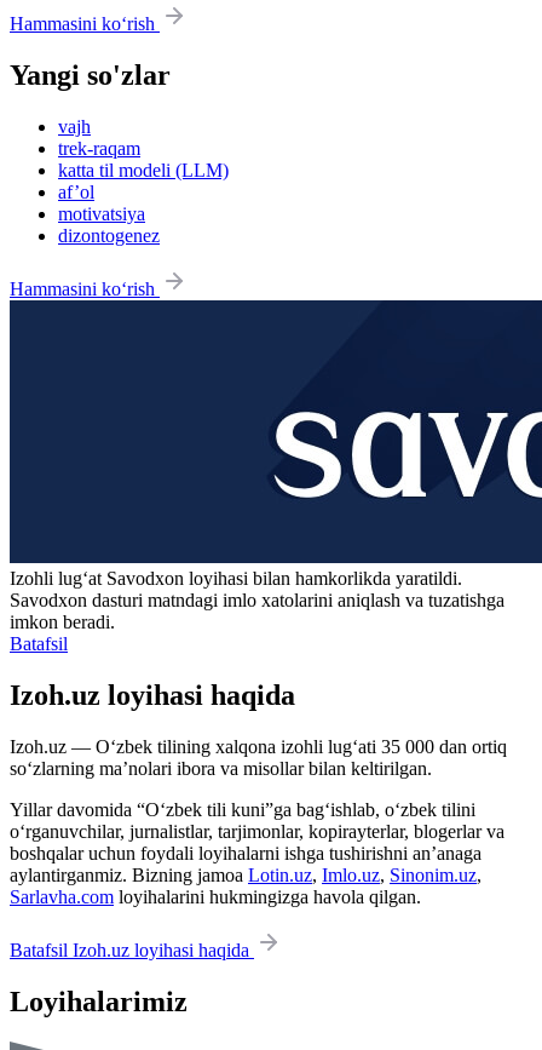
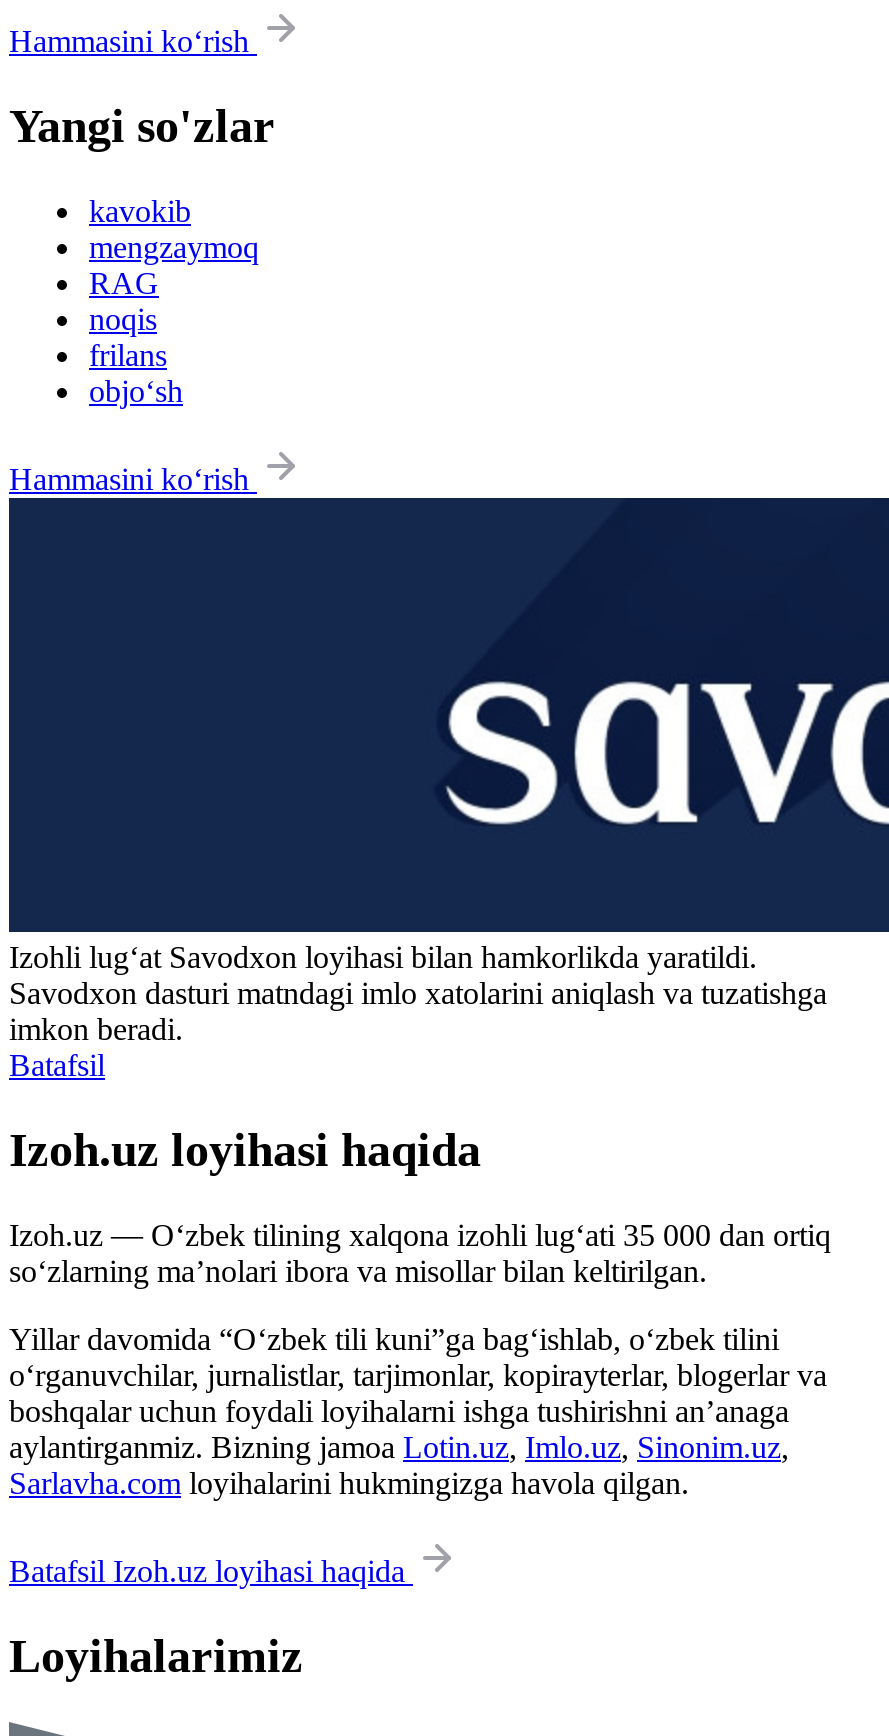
[58,116,229,246] vajh | trek-raqam | katta til modeli (LLM) | af’ol | motivatsiya | dizontogenez -> [89,194,259,408] kavokib | mengzaymoq | RAG | noqis | frilans | objo‘sh

